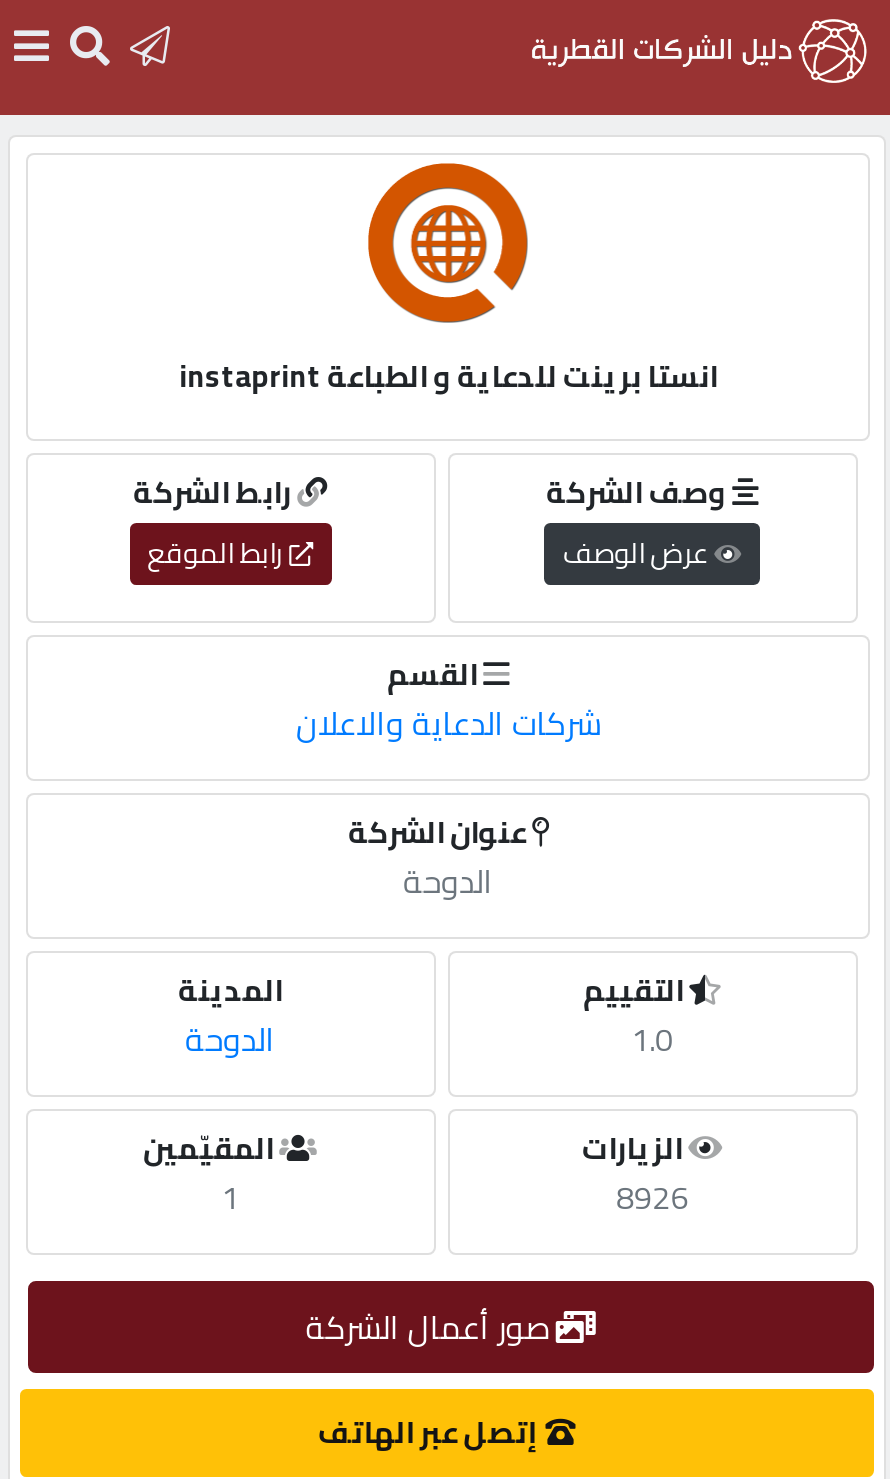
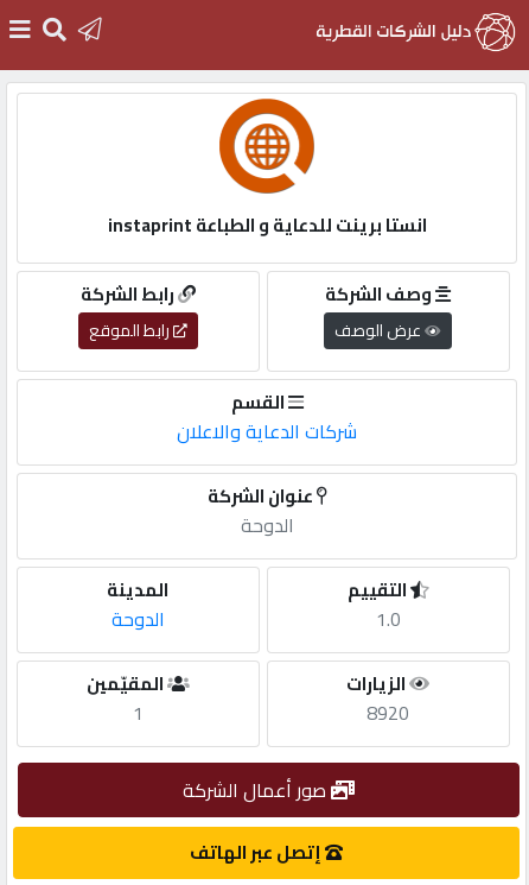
[616,1166,688,1226] 8926 -> [367,694,409,730] 8920

